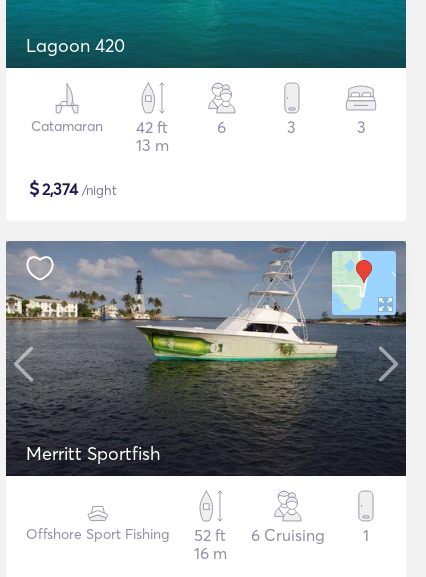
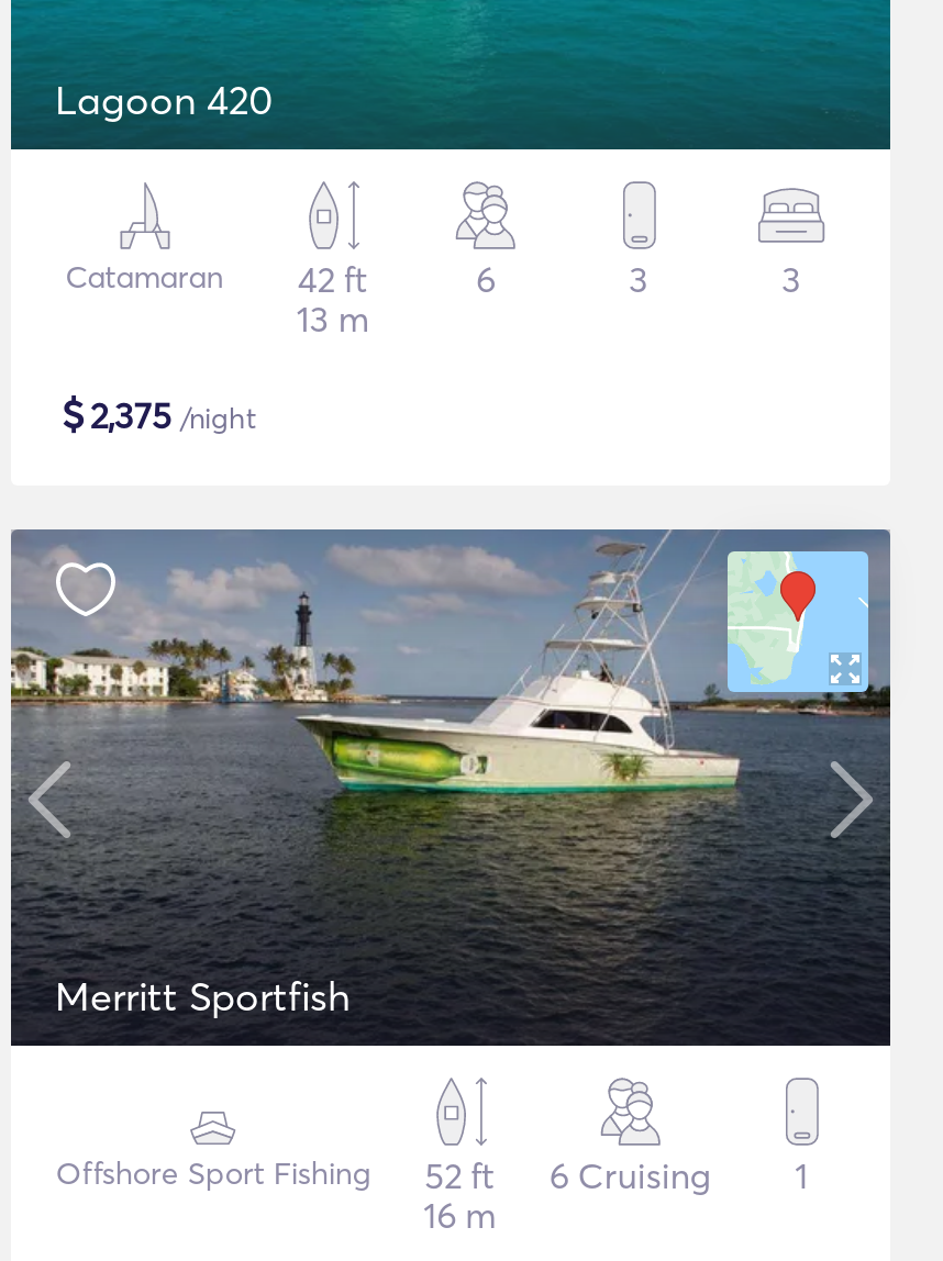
[29,177,117,200] $2,374 /night -> [62,389,257,439] $2,375 /night

